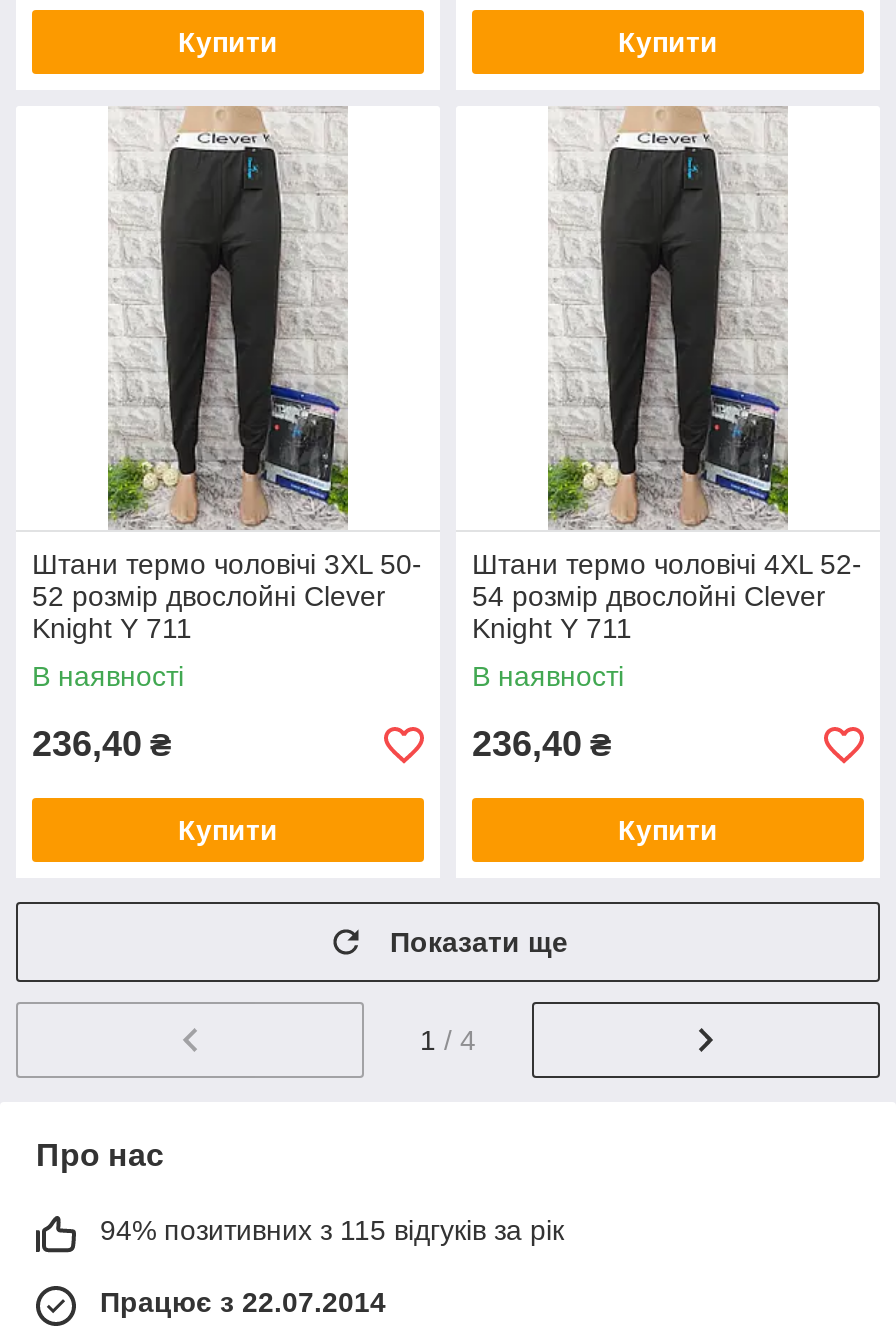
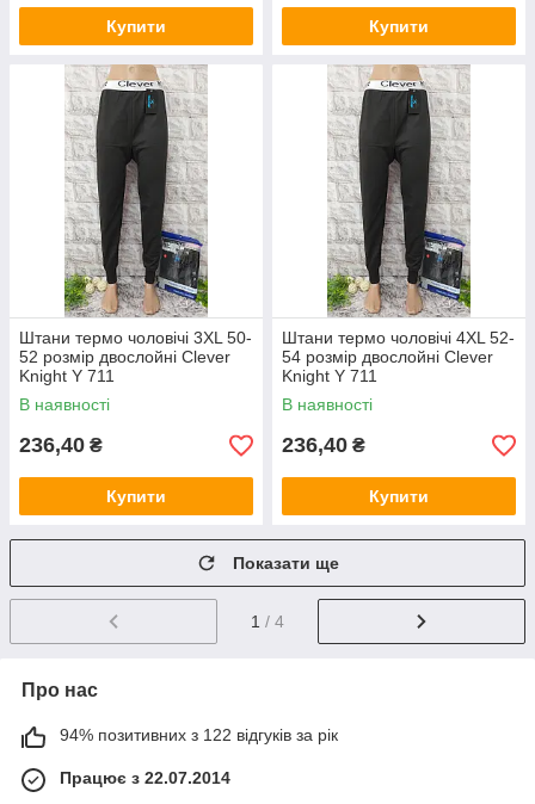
[100,1214,564,1246] 94% позитивних з 115 відгуків за рік -> [60,725,338,744] 94% позитивних з 122 відгуків за рік

